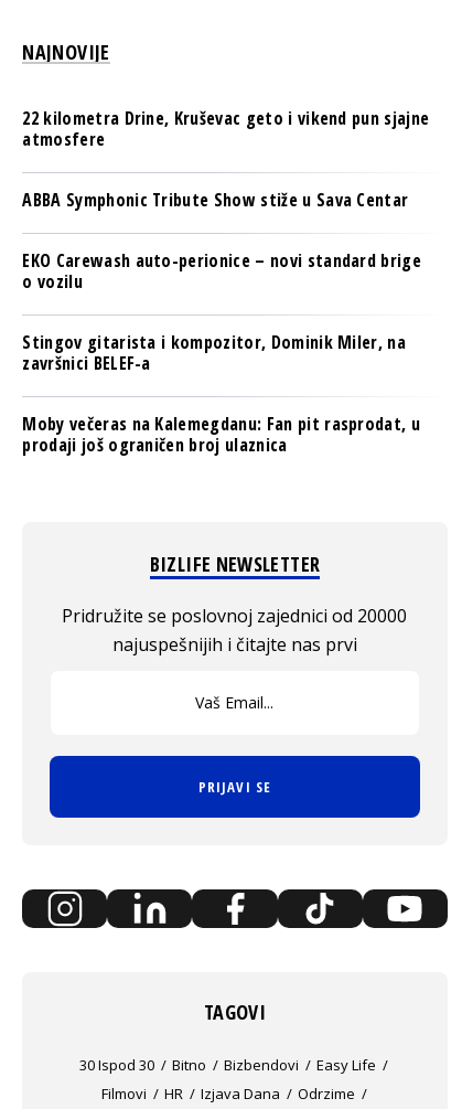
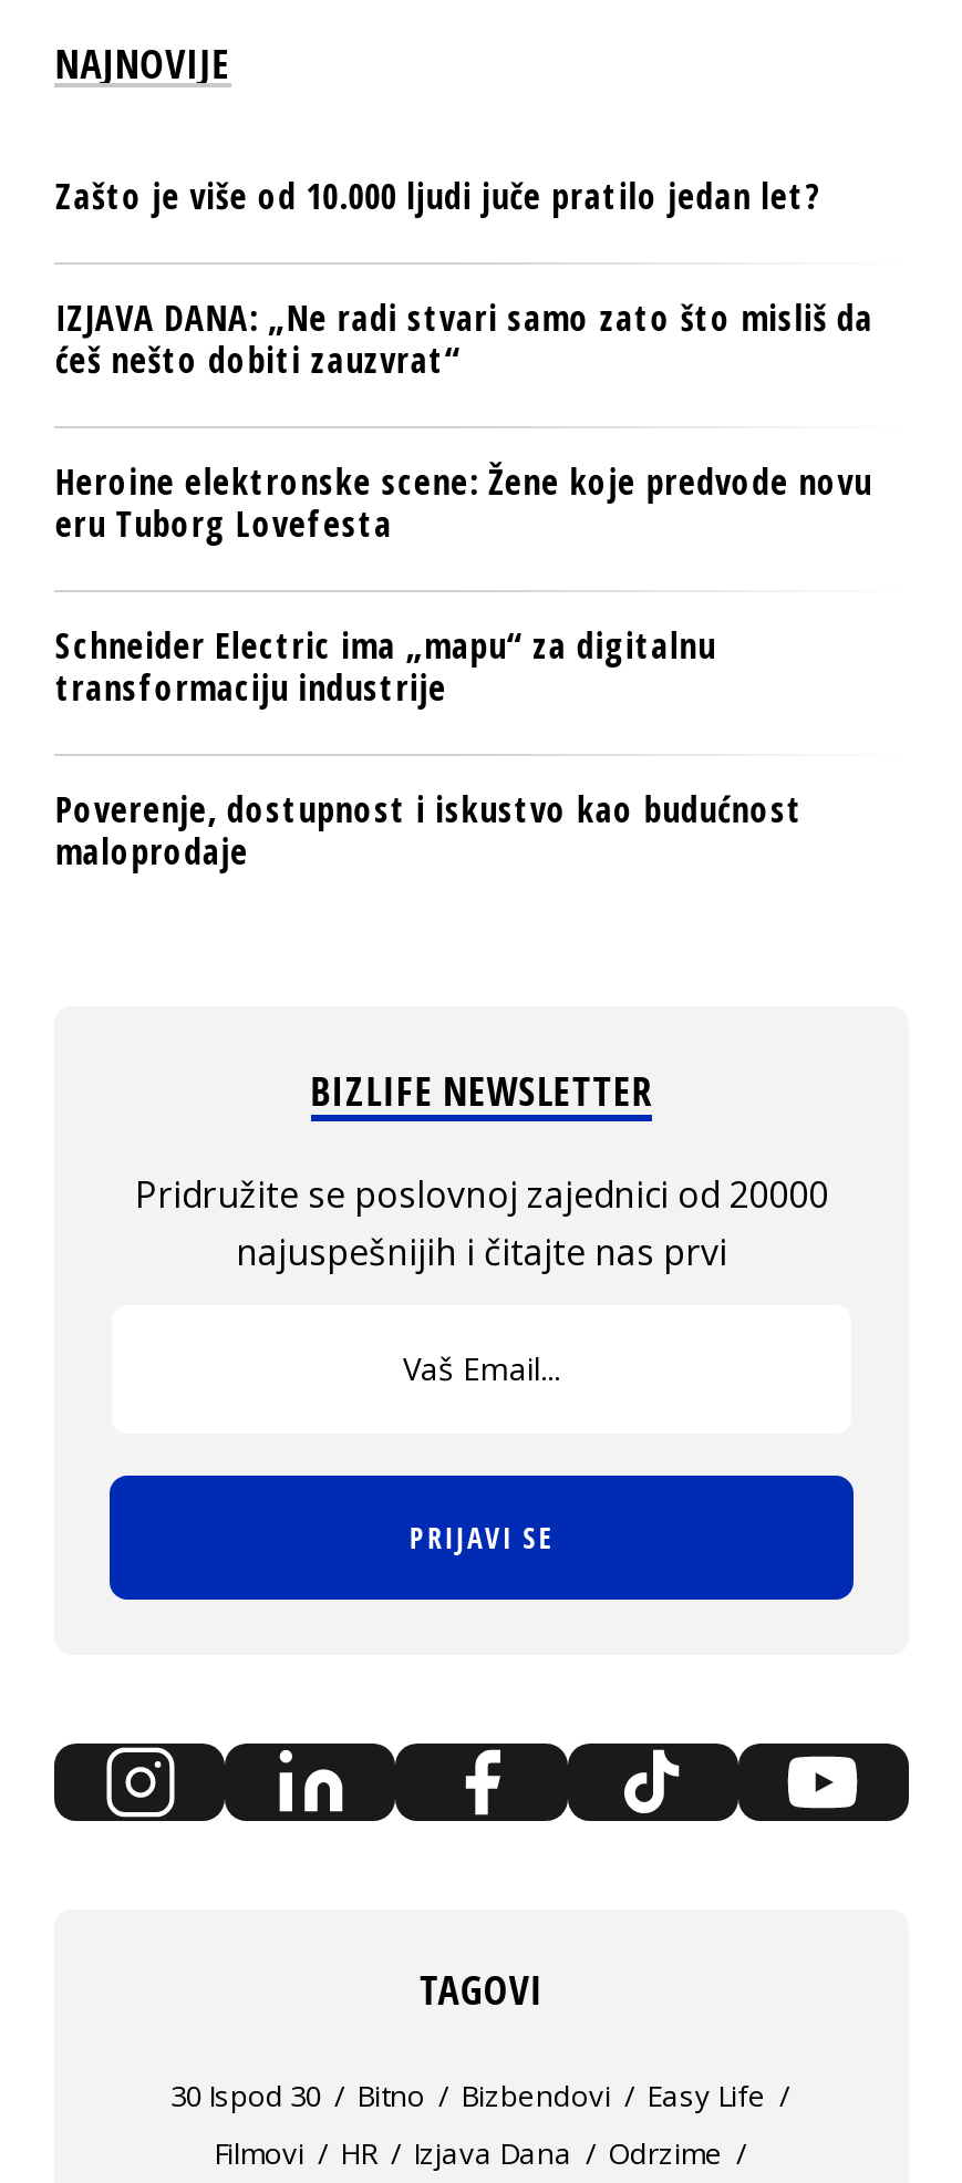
[22,106,429,152] 22 kilometra Drine, Kruševac geto i vikend pun sjajne | atmosfere -> [55,172,819,221] Zašto je više od 10.000 ljudi juče pratilo jedan let?
[22,188,408,212] ABBA Symphonic Tribute Show stiže u Sava Centar -> [55,294,873,385] IZJAVA DANA: „Ne radi stvari samo zato što misliš da | ćeš nešto dobiti zauzvrat“
[22,249,421,294] EKO Carewash auto-perionice – novi standard brige | o vozilu -> [55,458,872,549] Heroine elektronske scene: Žene koje predvode novu | eru Tuborg Lovefesta
[22,330,406,376] Stingov gitarista i kompozitor, Dominik Miler, na | završnici BELEF-a -> [55,622,716,712] Schneider Electric ima „mapu“ za digitalnu | transformaciju industrije
[22,412,420,457] Moby večeras na Kalemegdanu: Fan pit rasprodat, u | prodaji još ograničen broj ulaznica -> [55,786,803,876] Poverenje, dostupnost i iskustvo kao budućnost | maloprodaje

